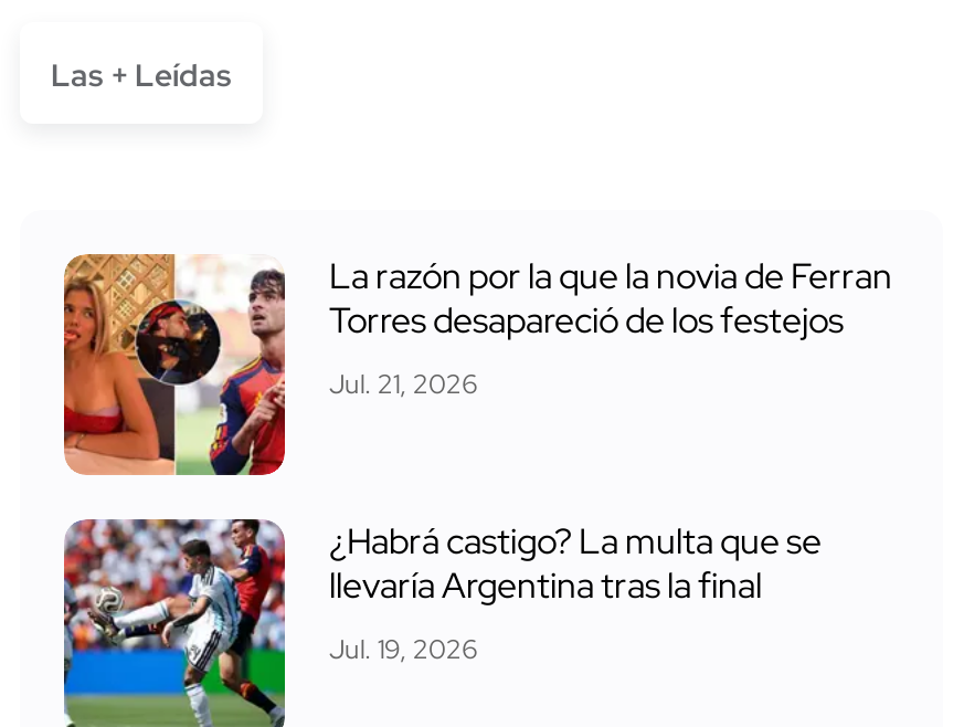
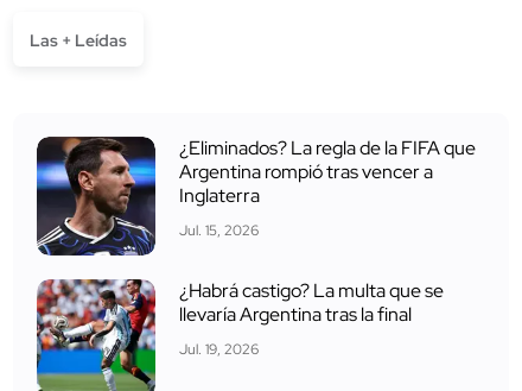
[62,252,892,477] [image] | La razón por la que la novia de Ferran | Torres desapareció de los festejos -> [36,135,476,257] [image] | ¿Eliminados? La regla de la FIFA que | Argentina rompió tras vencer a | Inglaterra
[329,367,477,402] Jul. 21, 2026 -> [179,221,259,240] Jul. 15, 2026

